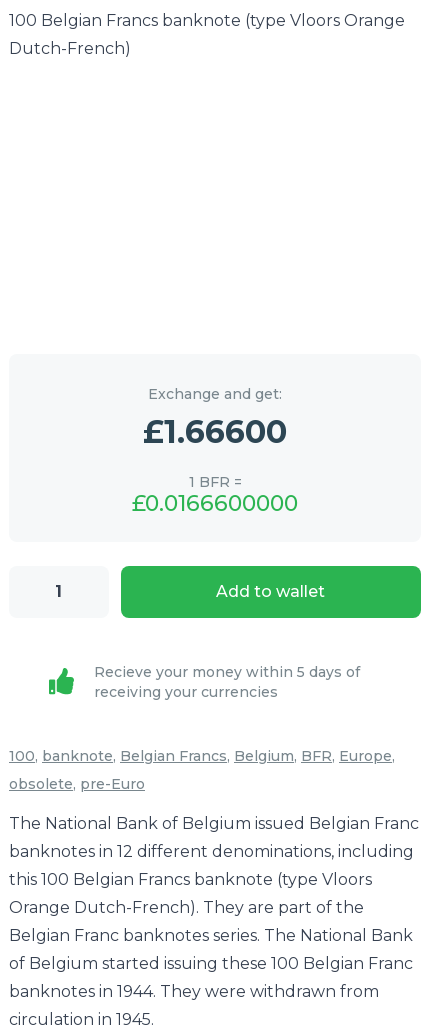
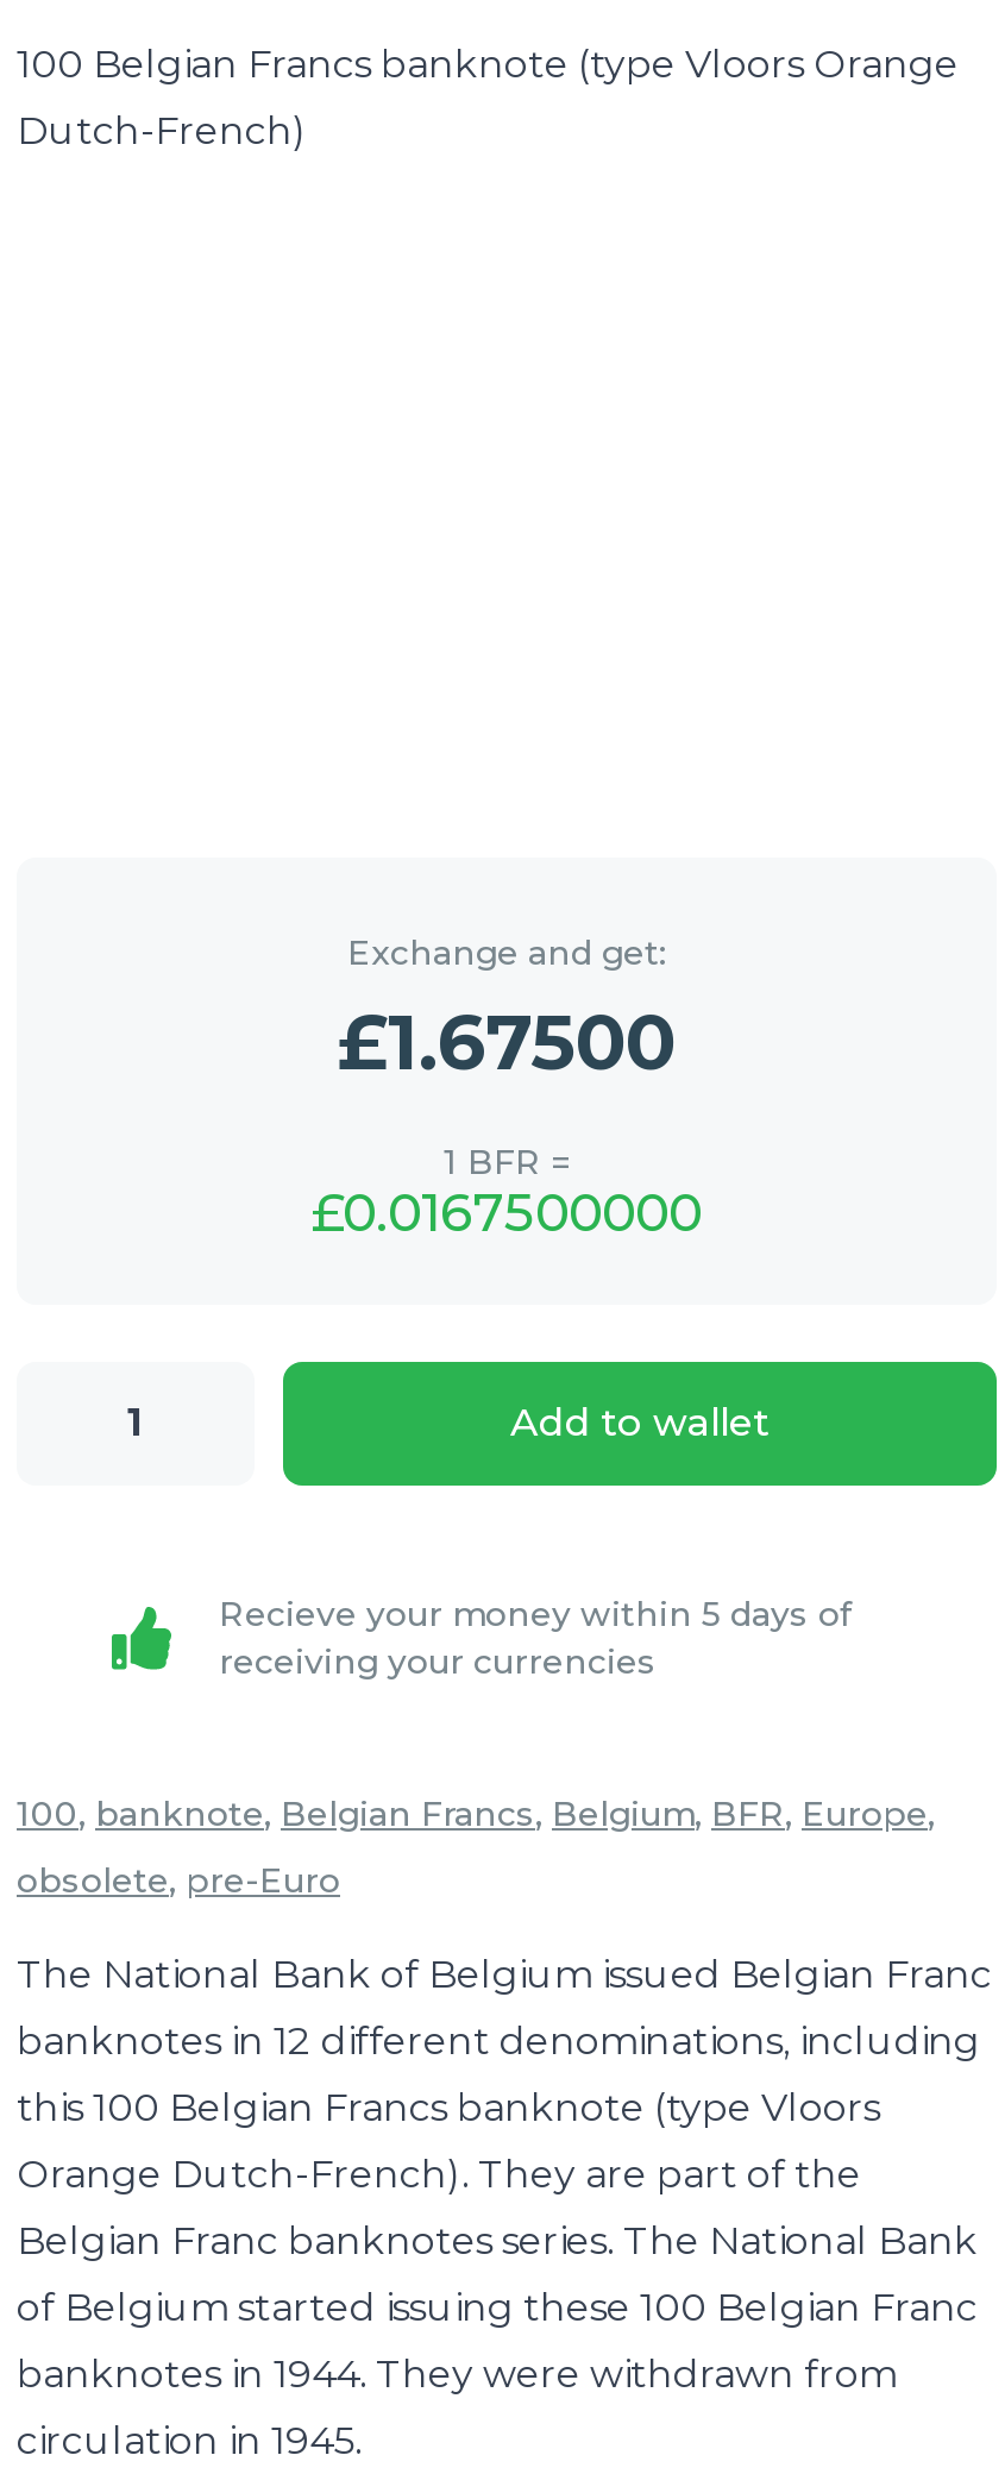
[143,412,287,451] £1.66600 -> [338,996,676,1089] £1.67500
[132,490,298,517] £0.0166600000 -> [312,1182,702,1246] £0.0167500000

